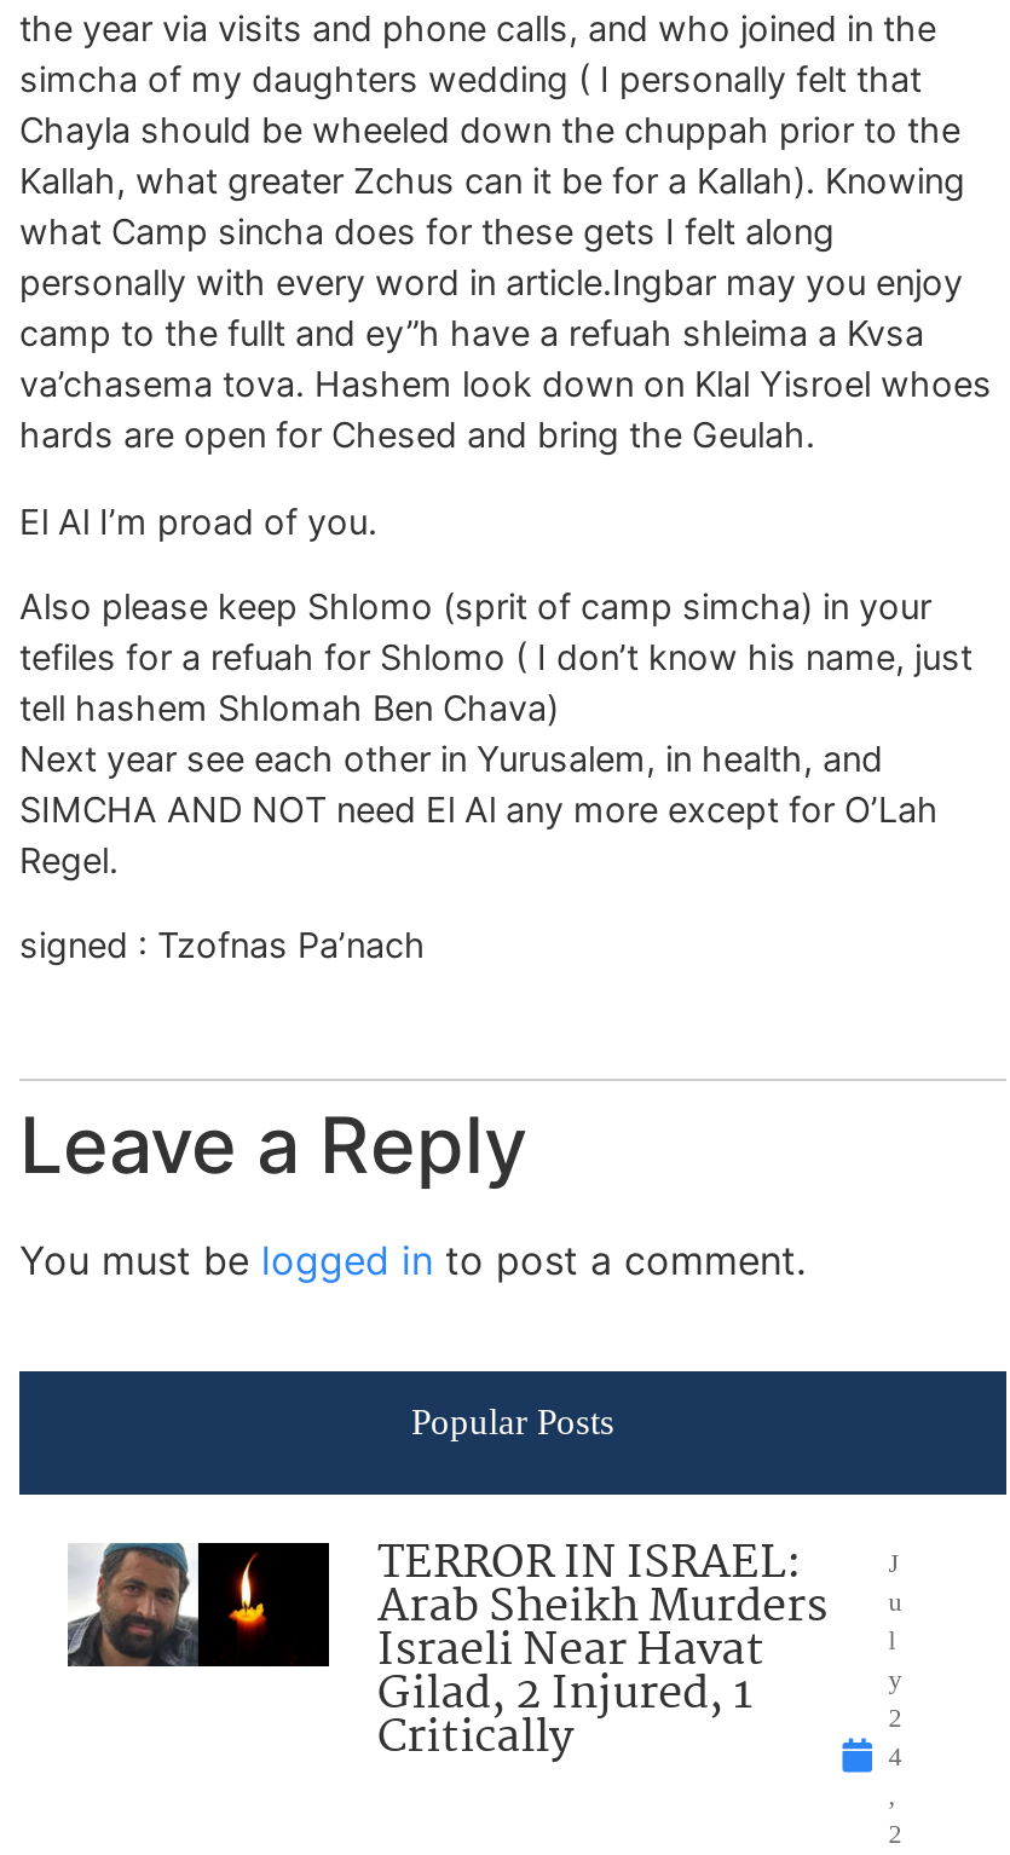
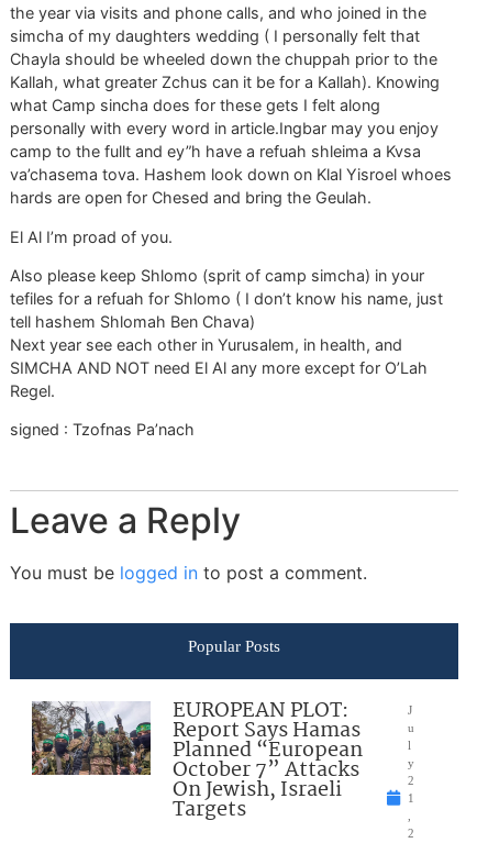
[68,1530,827,1776] [image] | TERROR IN ISRAEL: | Arab Sheikh Murders | Israeli Near Havat | Gilad, 2 Injured, 1 | Critically -> [31,695,363,827] [image] | EUROPEAN PLOT: | Report Says Hamas | Planned “European | October 7” Attacks | On Jewish, Israeli | Targets
[888,1743,903,1772] 4 -> [408,792,414,805] 1

